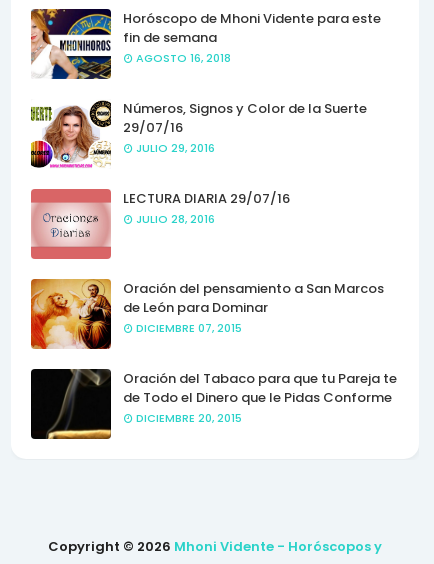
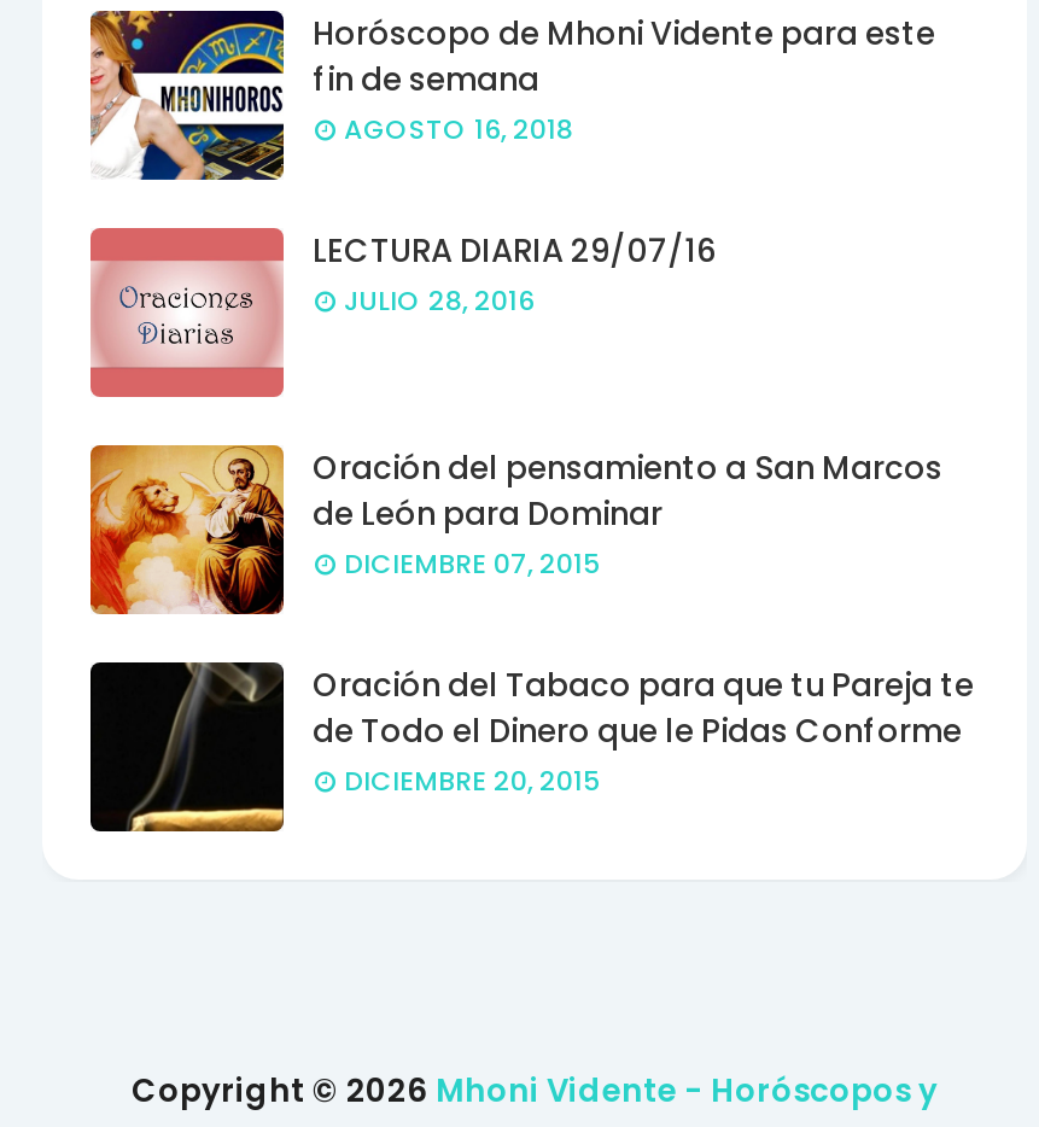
[30,99,367,169] [image] | Números, Signos y Color de la Suerte | 29/07/16 | JULIO 29, 2016 -> none

